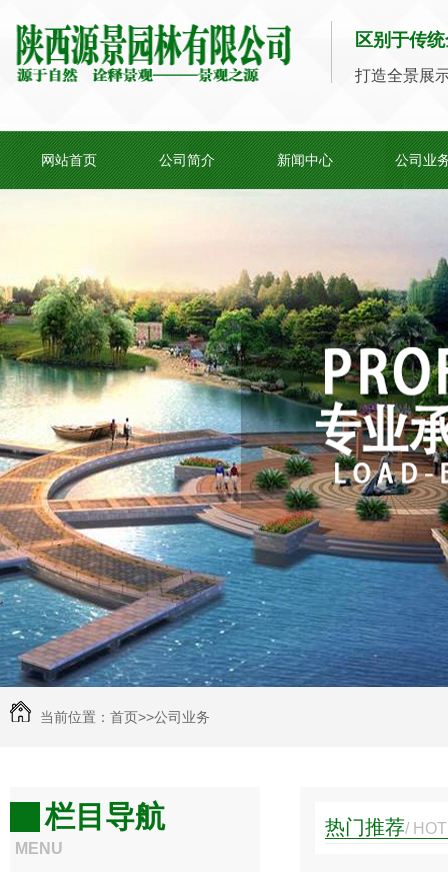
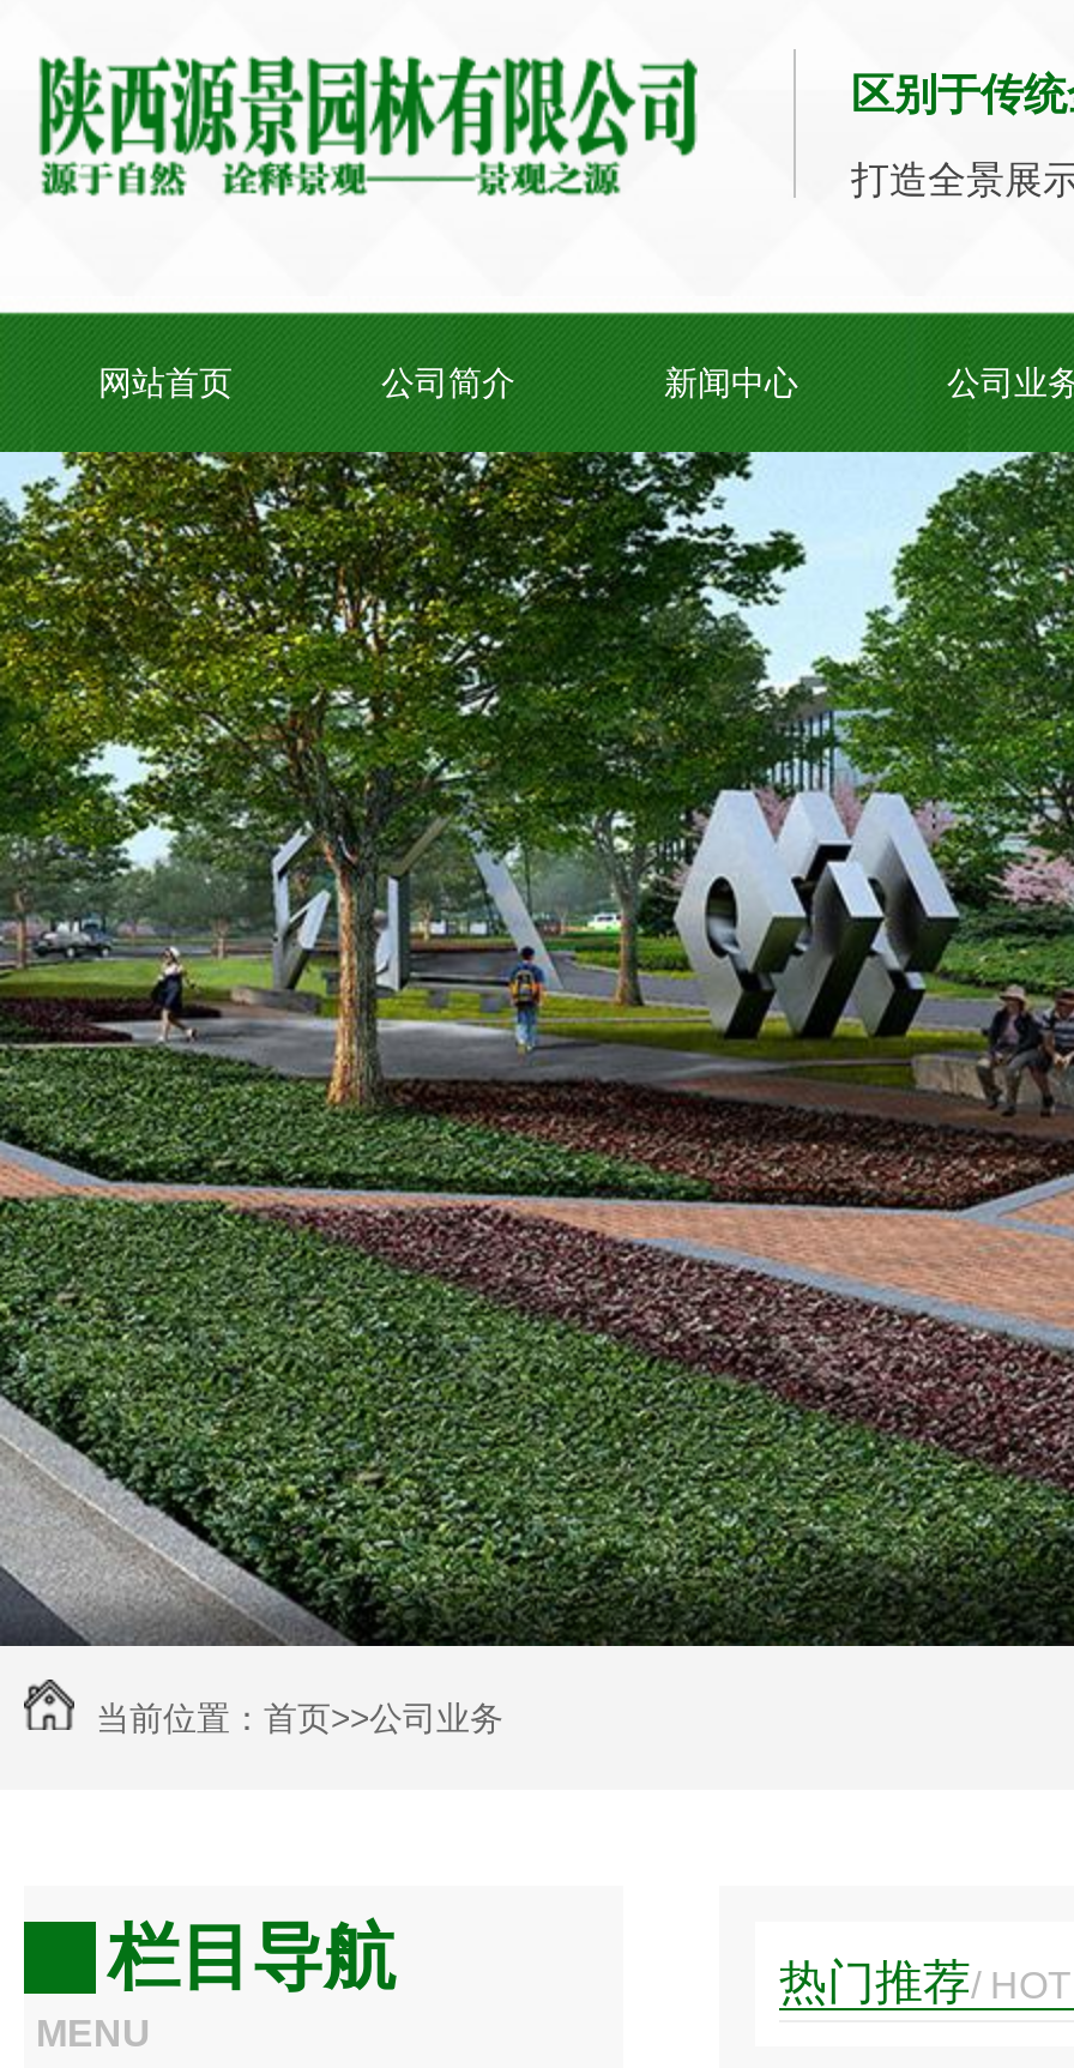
[3,188,445,688] [image] -> [7,452,1067,1648] [image]

